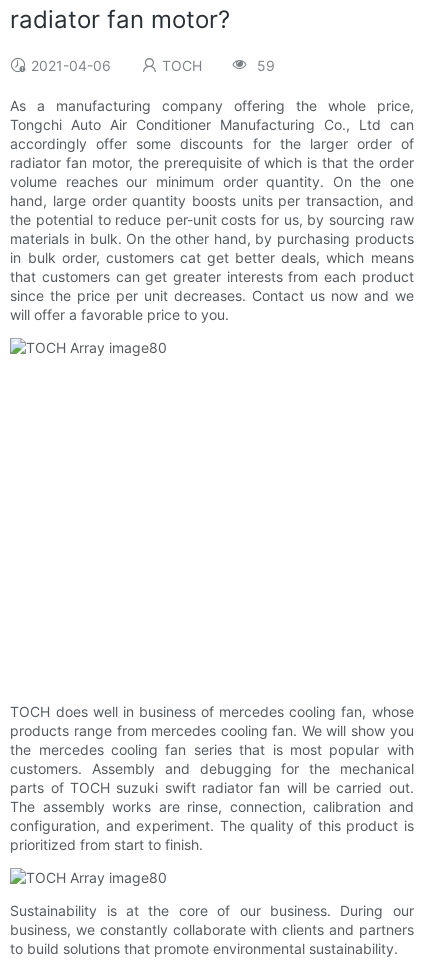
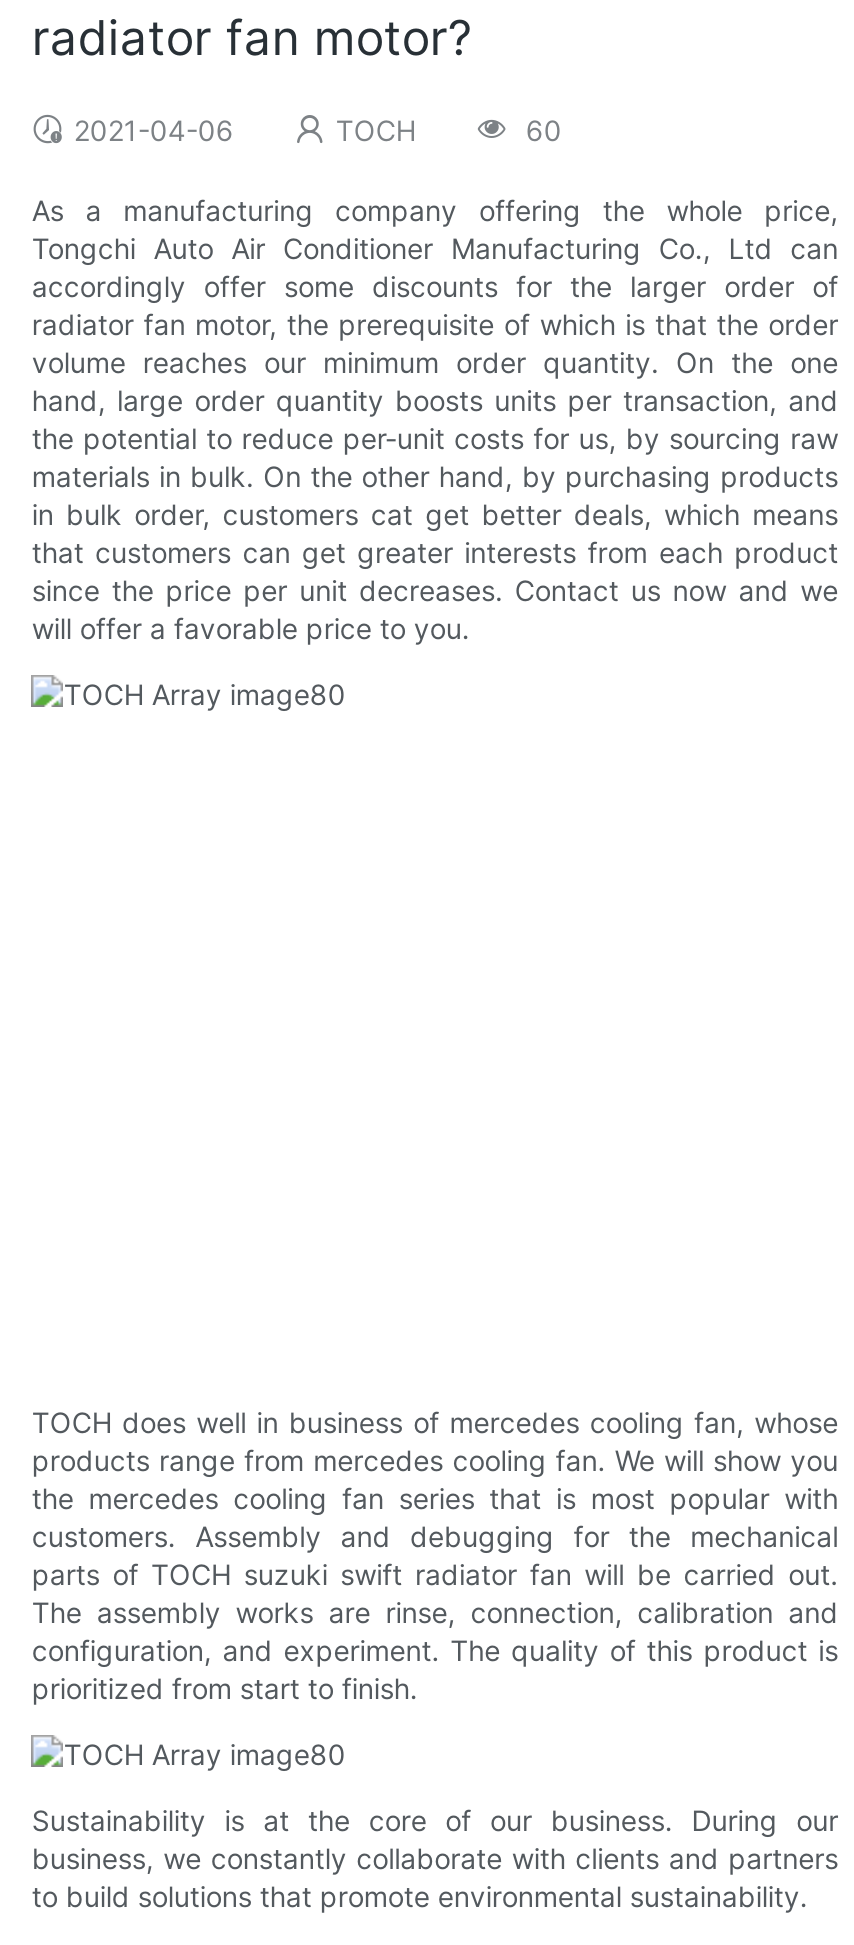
[257,57,275,74] 59 -> [526,114,562,148] 60

